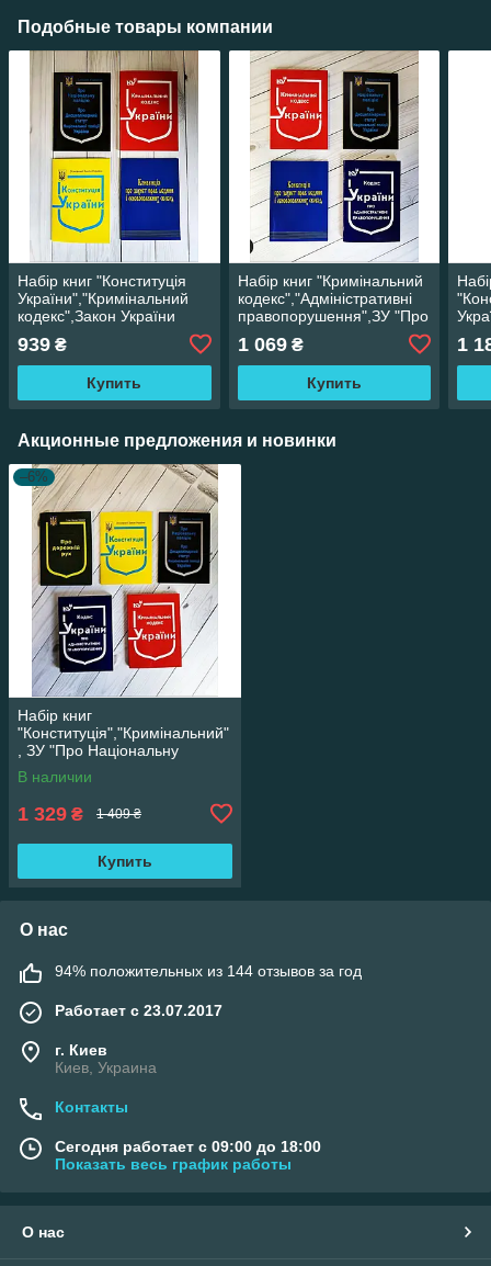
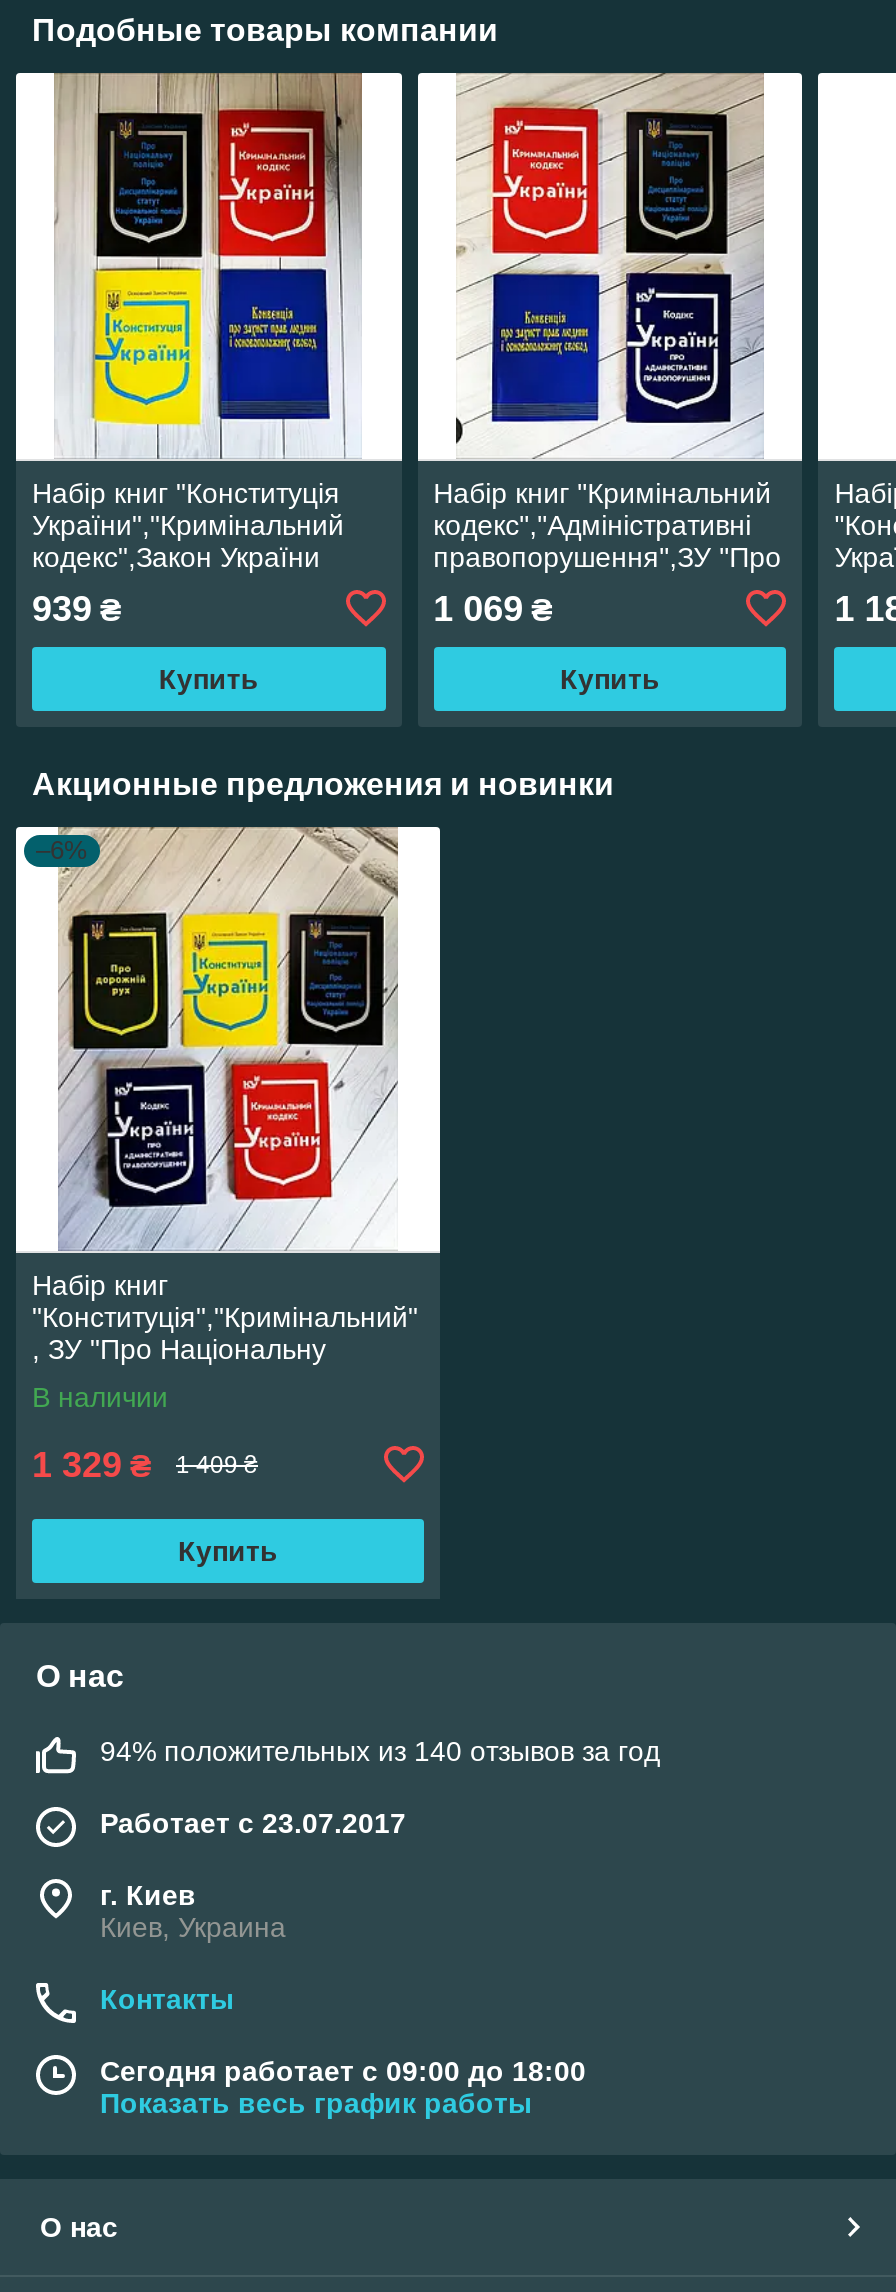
[55,962,362,979] 94% положительных из 144 отзывов за год -> [100,1735,660,1767] 94% положительных из 140 отзывов за год

